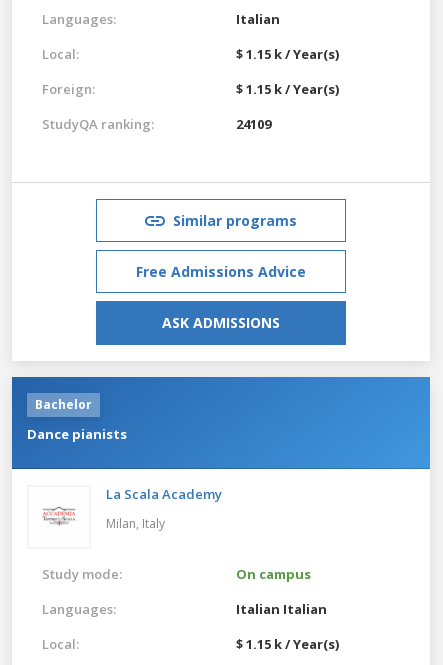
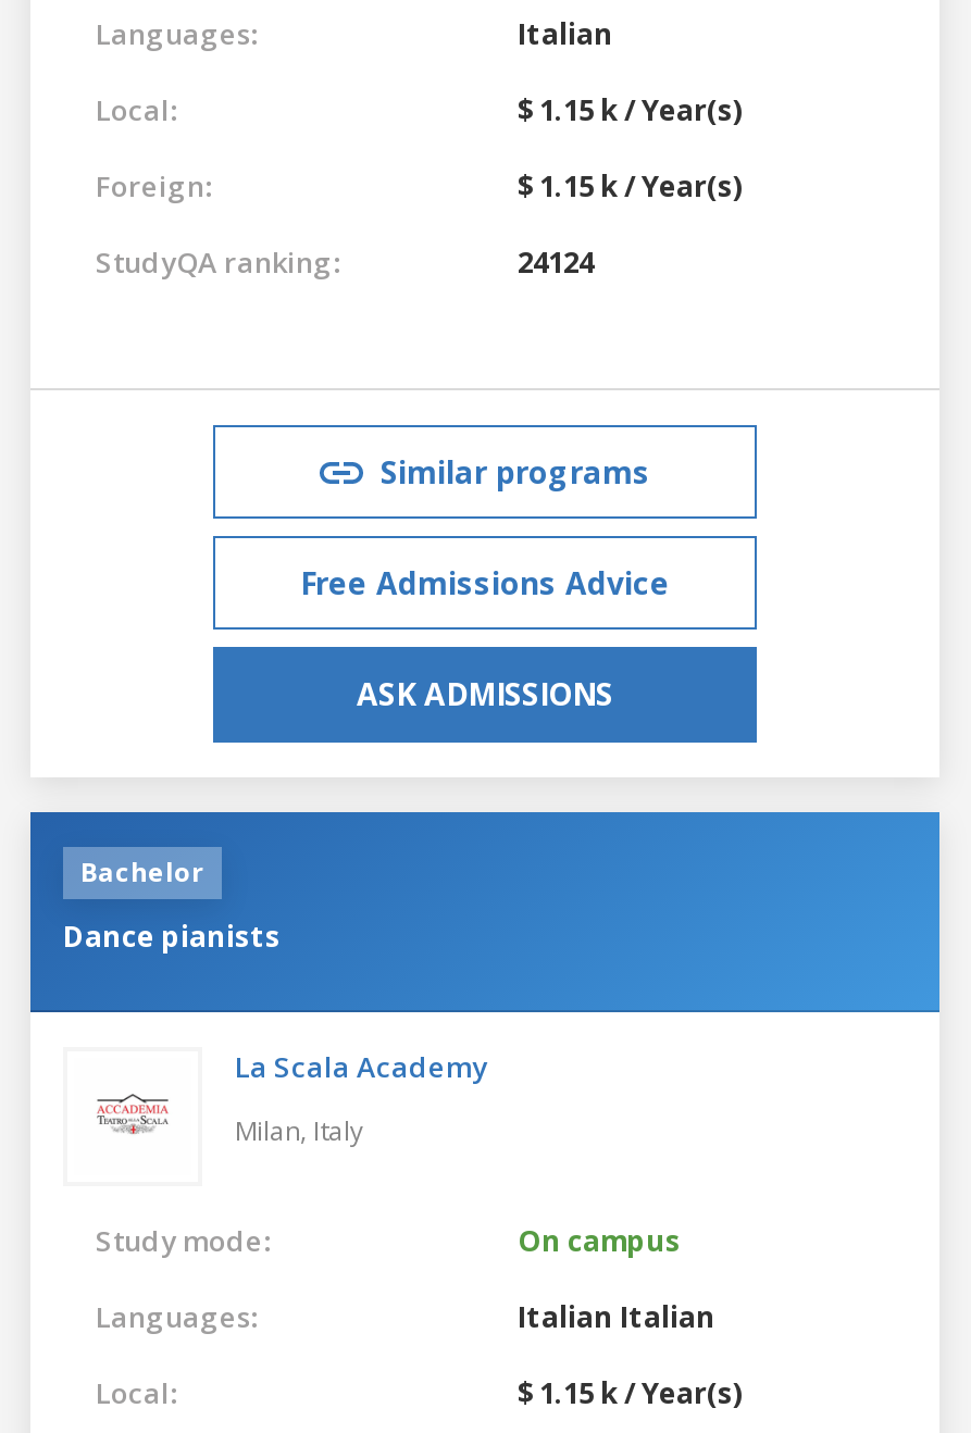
[236,115,271,133] 24109 -> [518,242,594,281] 24124

